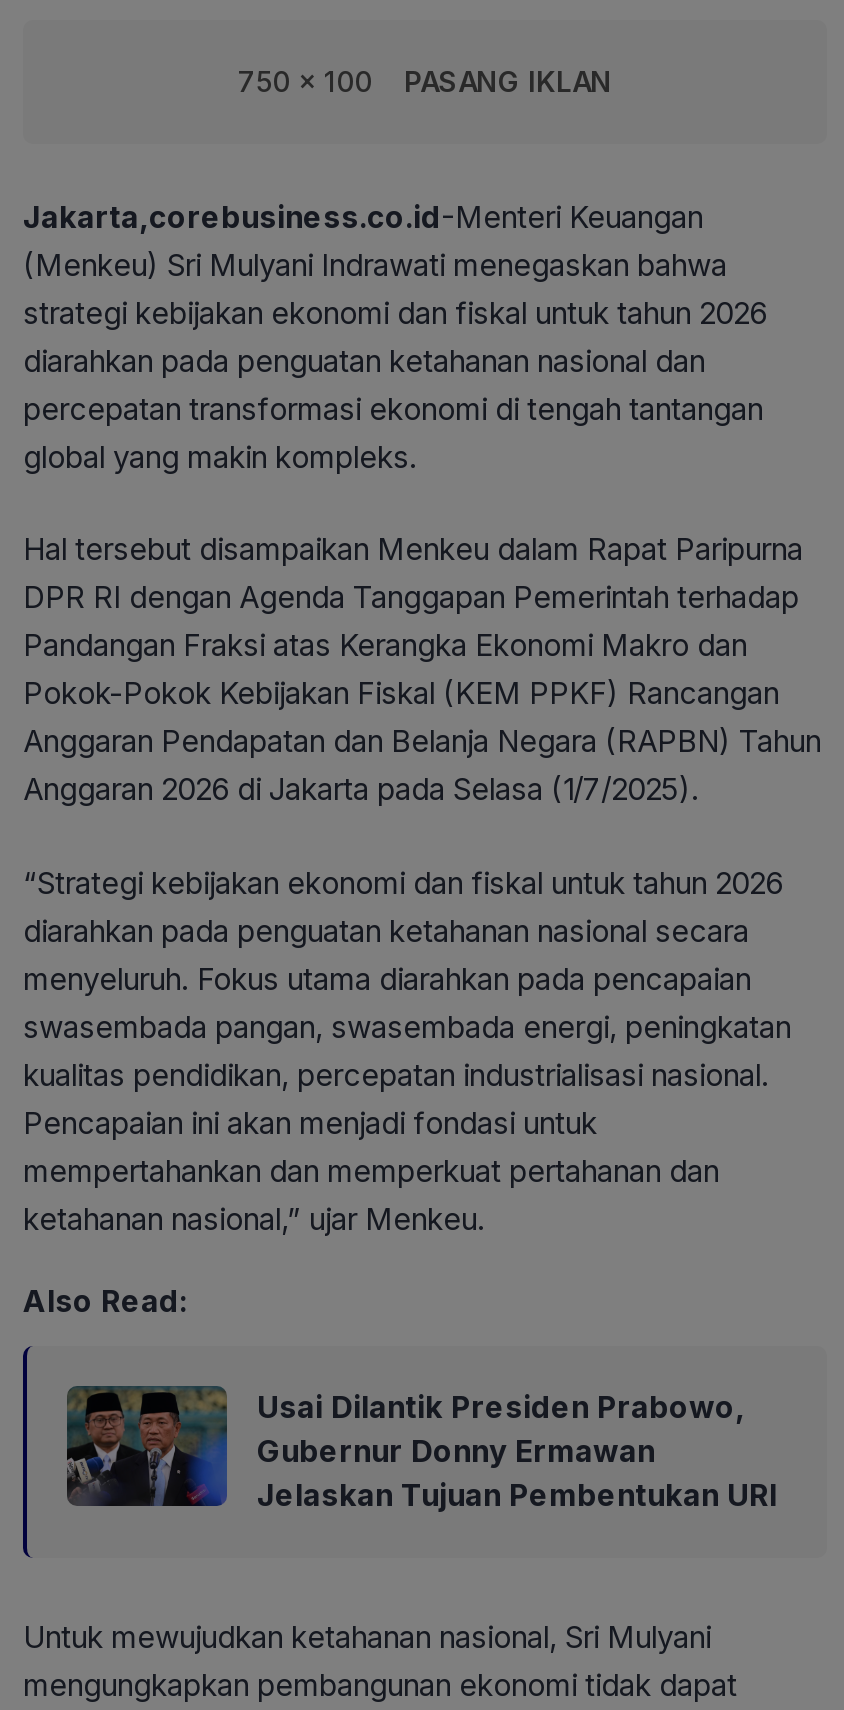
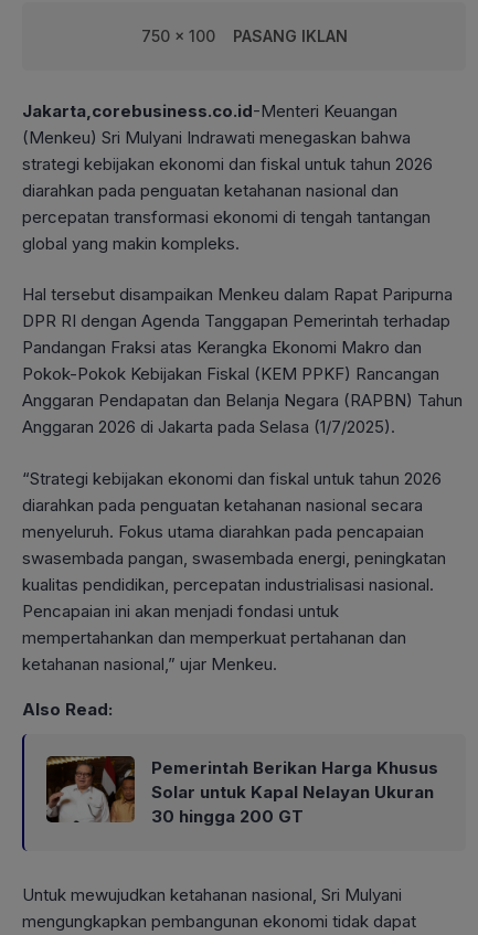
[65,1384,777,1515] [image] | Usai Dilantik Presiden Prabowo, | Gubernur Donny Ermawan | Jelaskan Tujuan Pembentukan URI -> [45,755,438,827] [image] | Pemerintah Berikan Harga Khusus | Solar untuk Kapal Nelayan Ukuran | 30 hingga 200 GT

